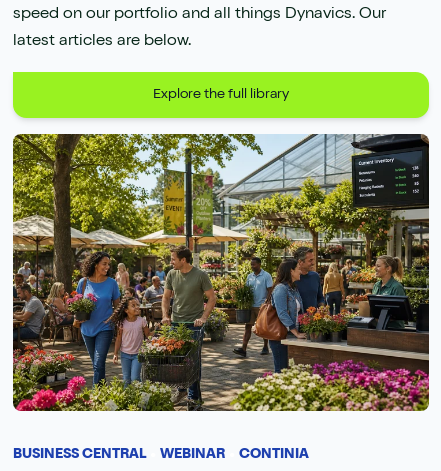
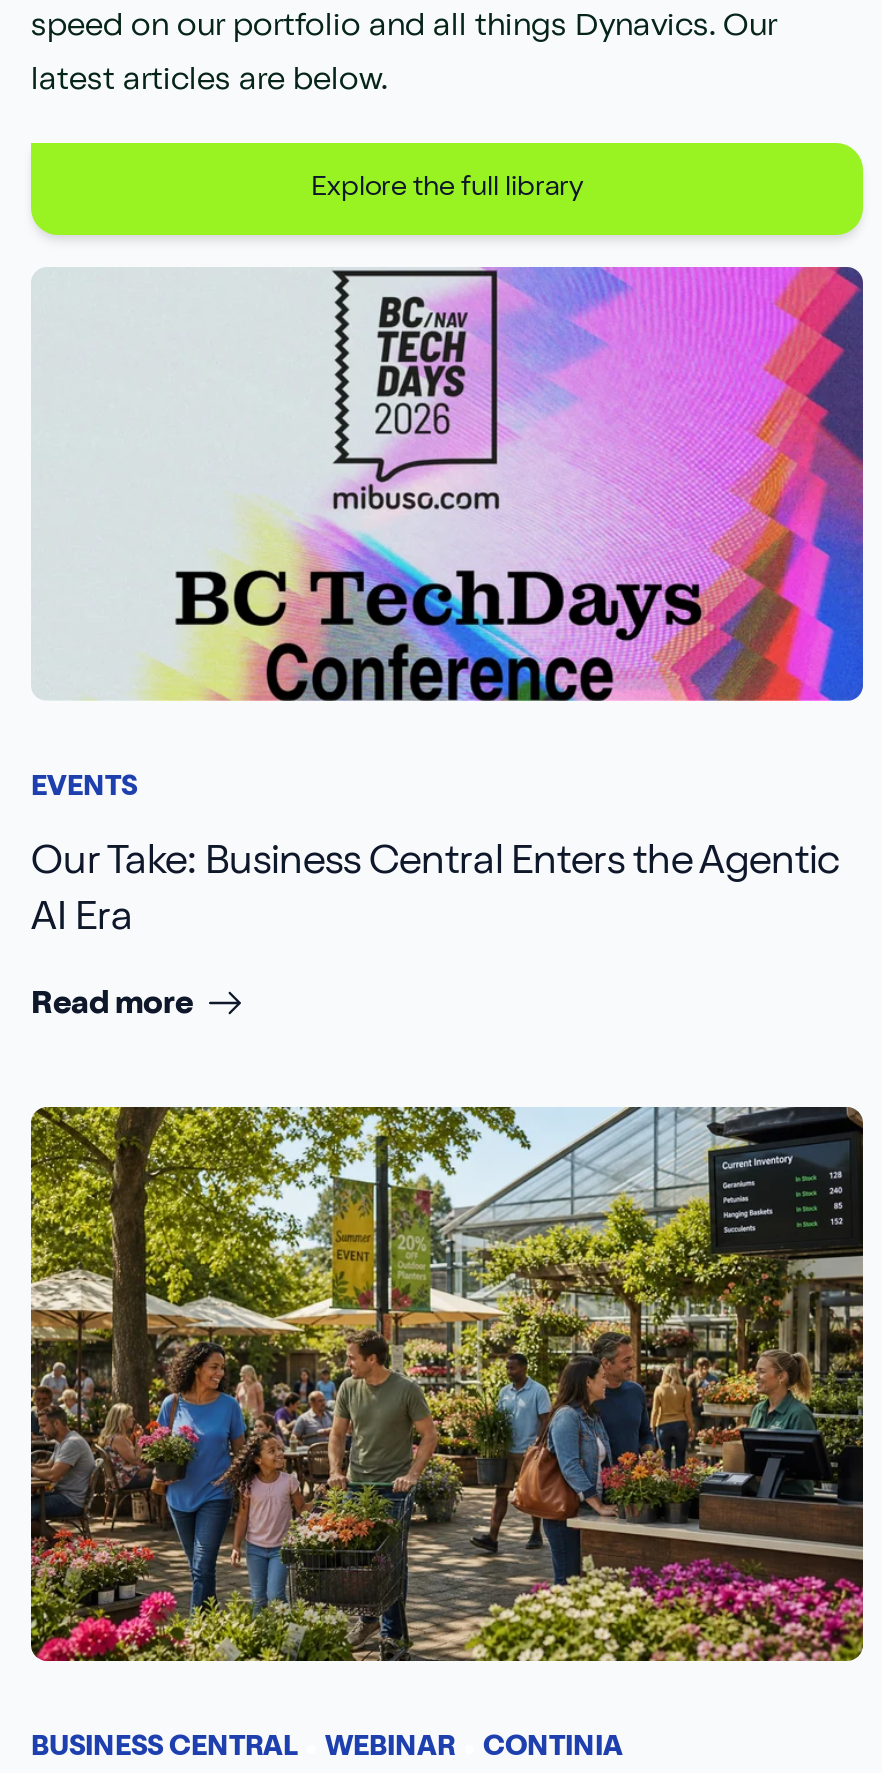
none -> [31,265,865,1023] [image] | EVENTS | Our Take: Business Central Enters the Agentic | AI Era | Read more

